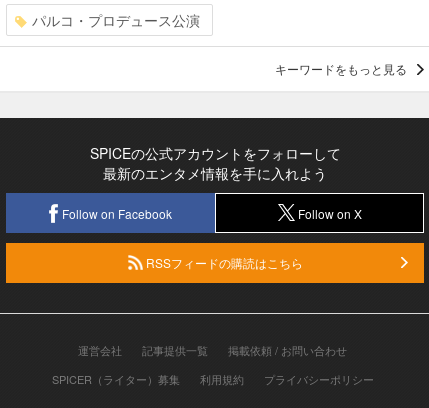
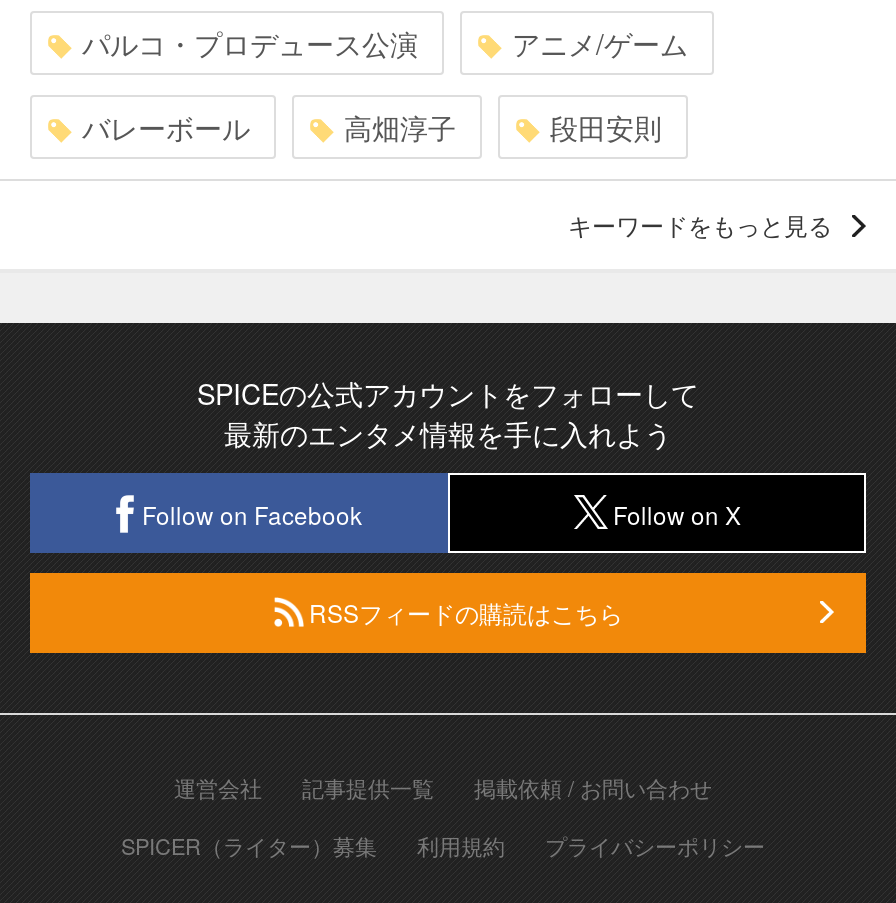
none -> [82,22,688,146] アニメ/ゲーム | バレーボール | 高畑淳子 | 段田安則

